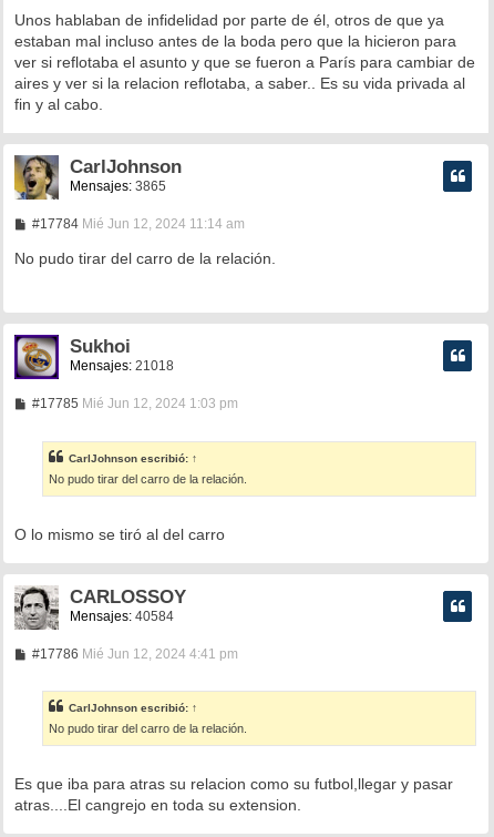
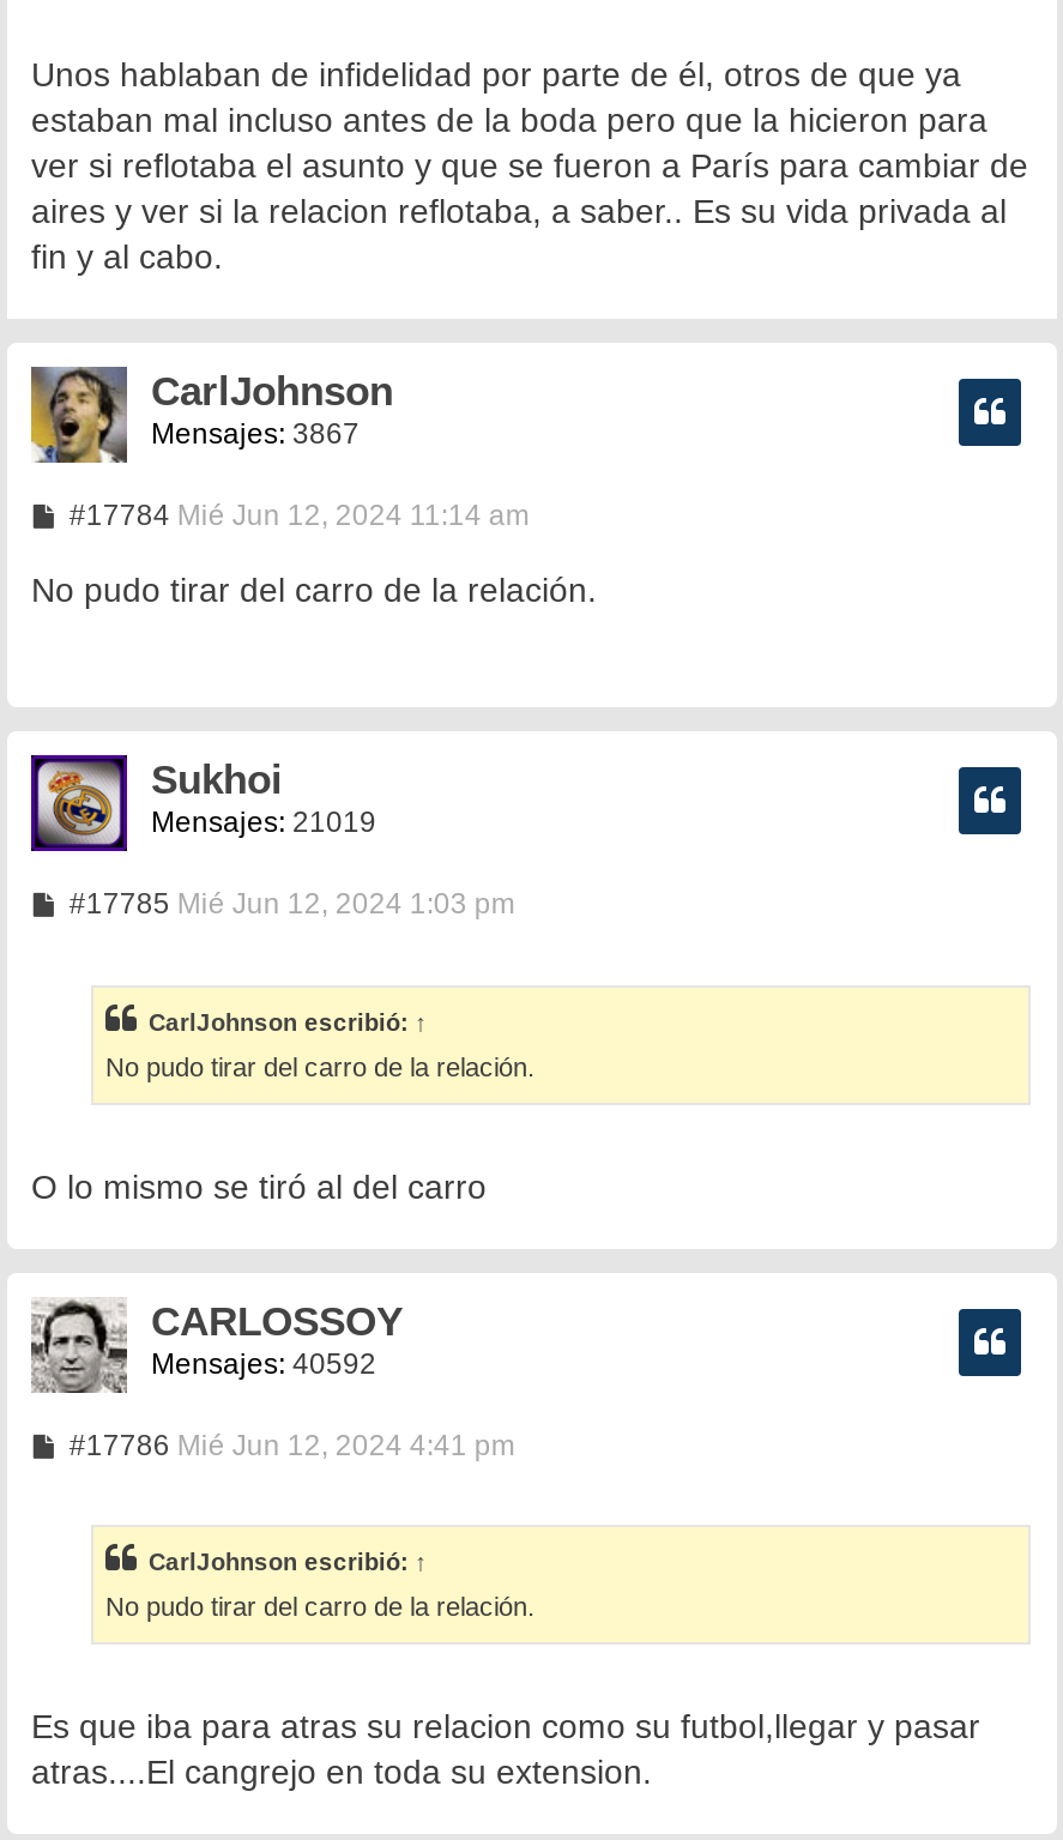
[70,179,166,194] Mensajes: 3865 -> [151,418,360,452] Mensajes: 3867
[70,359,174,374] Mensajes: 21018 -> [151,806,376,840] Mensajes: 21019
[70,608,174,624] Mensajes: 40584 -> [151,1346,376,1380] Mensajes: 40592

